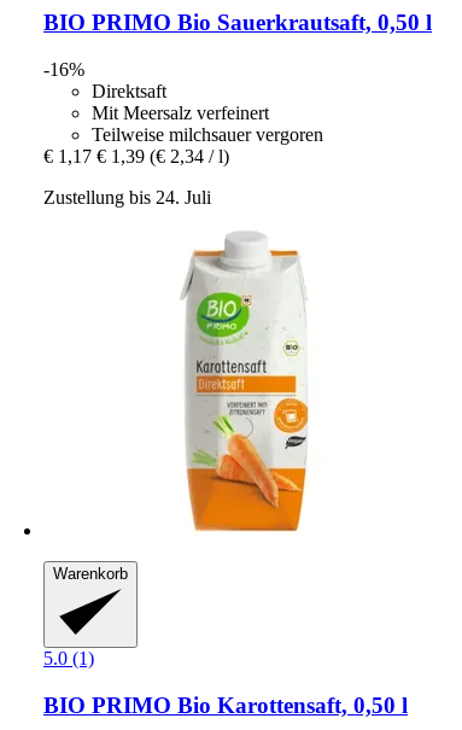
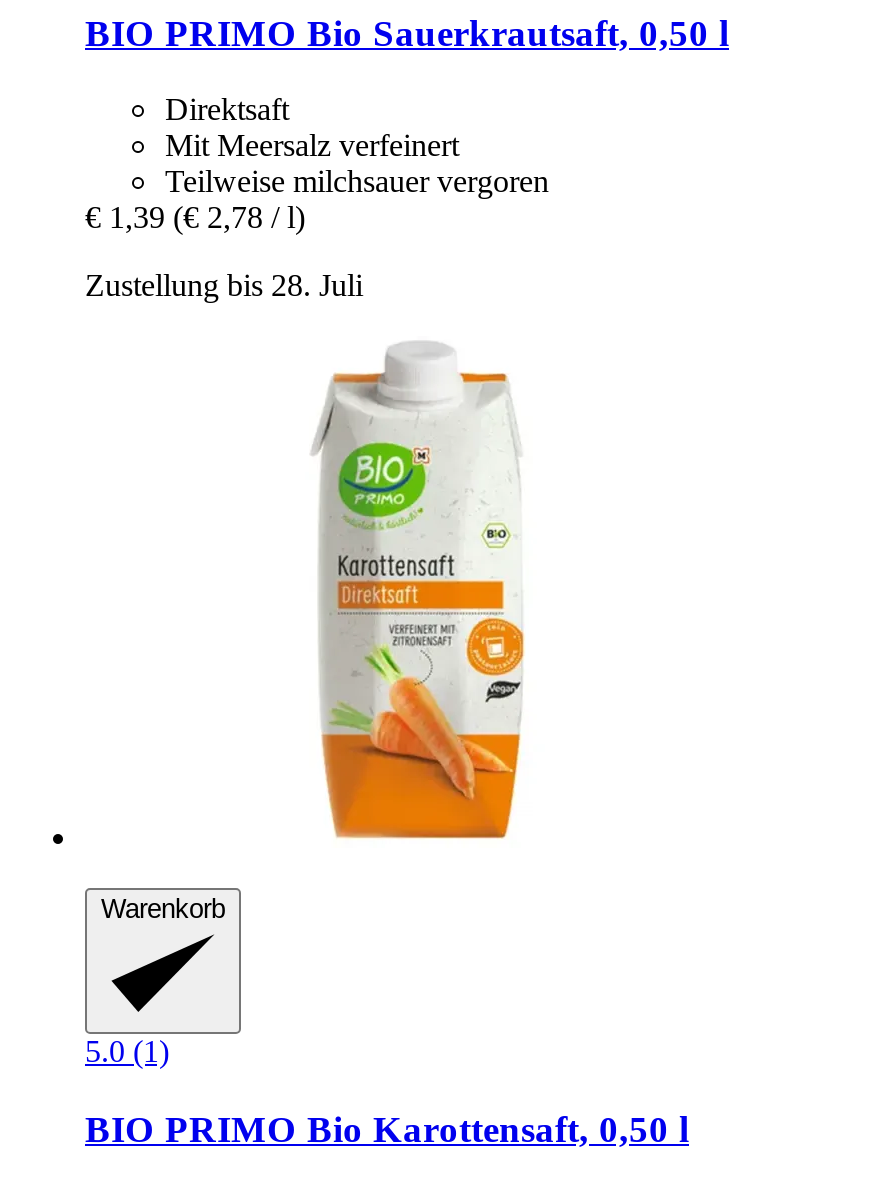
[43,59,84,80] -16% -> none
[43,146,229,167] € 1,17 € 1,39 (€ 2,34 / l) -> [85,201,305,235] € 1,39 (€ 2,78 / l)
[43,187,211,208] Zustellung bis 24. Juli -> [85,269,363,303] Zustellung bis 28. Juli

